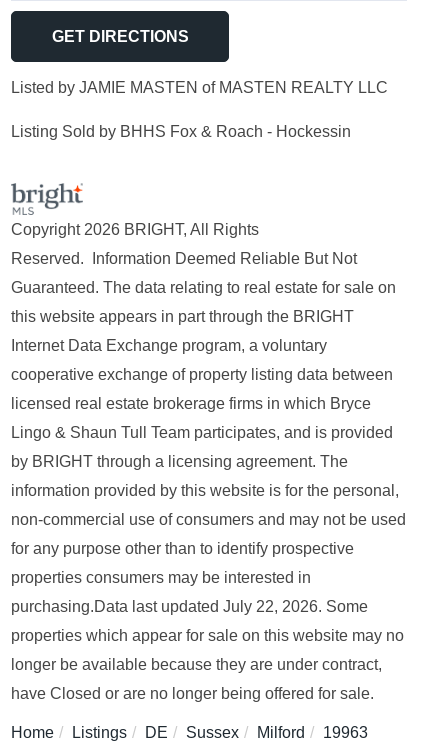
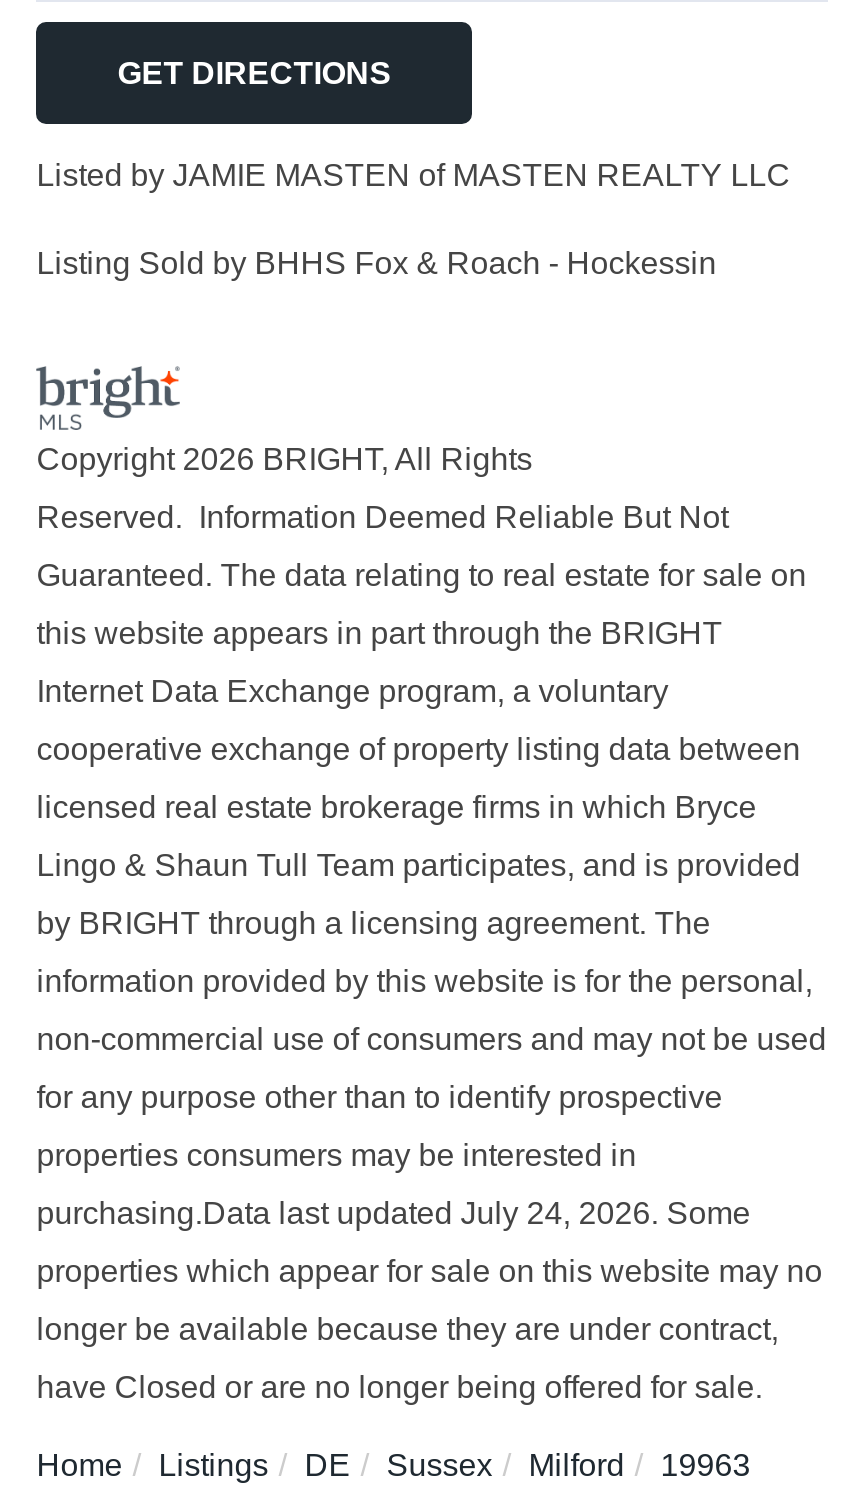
[11,598,368,615] purchasing.Data last updated July 22, 2026. Some -> [36,1197,750,1231] purchasing.Data last updated July 24, 2026. Some

